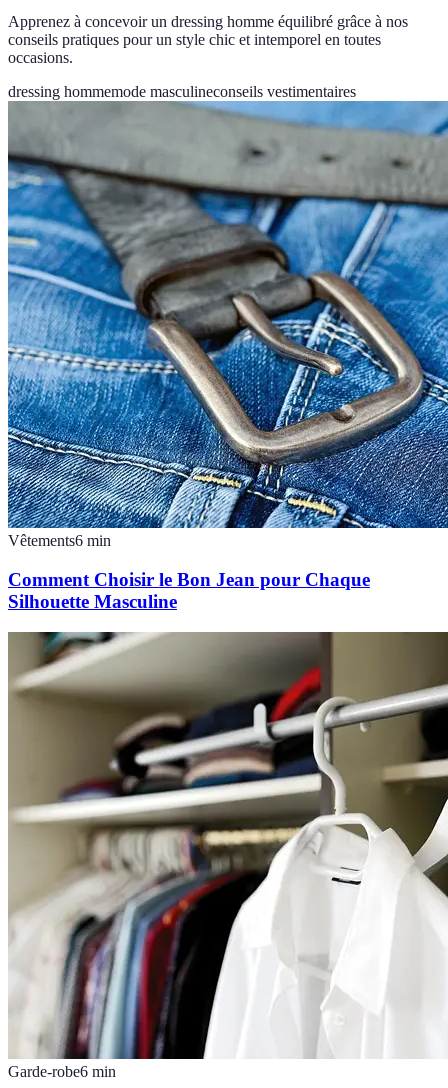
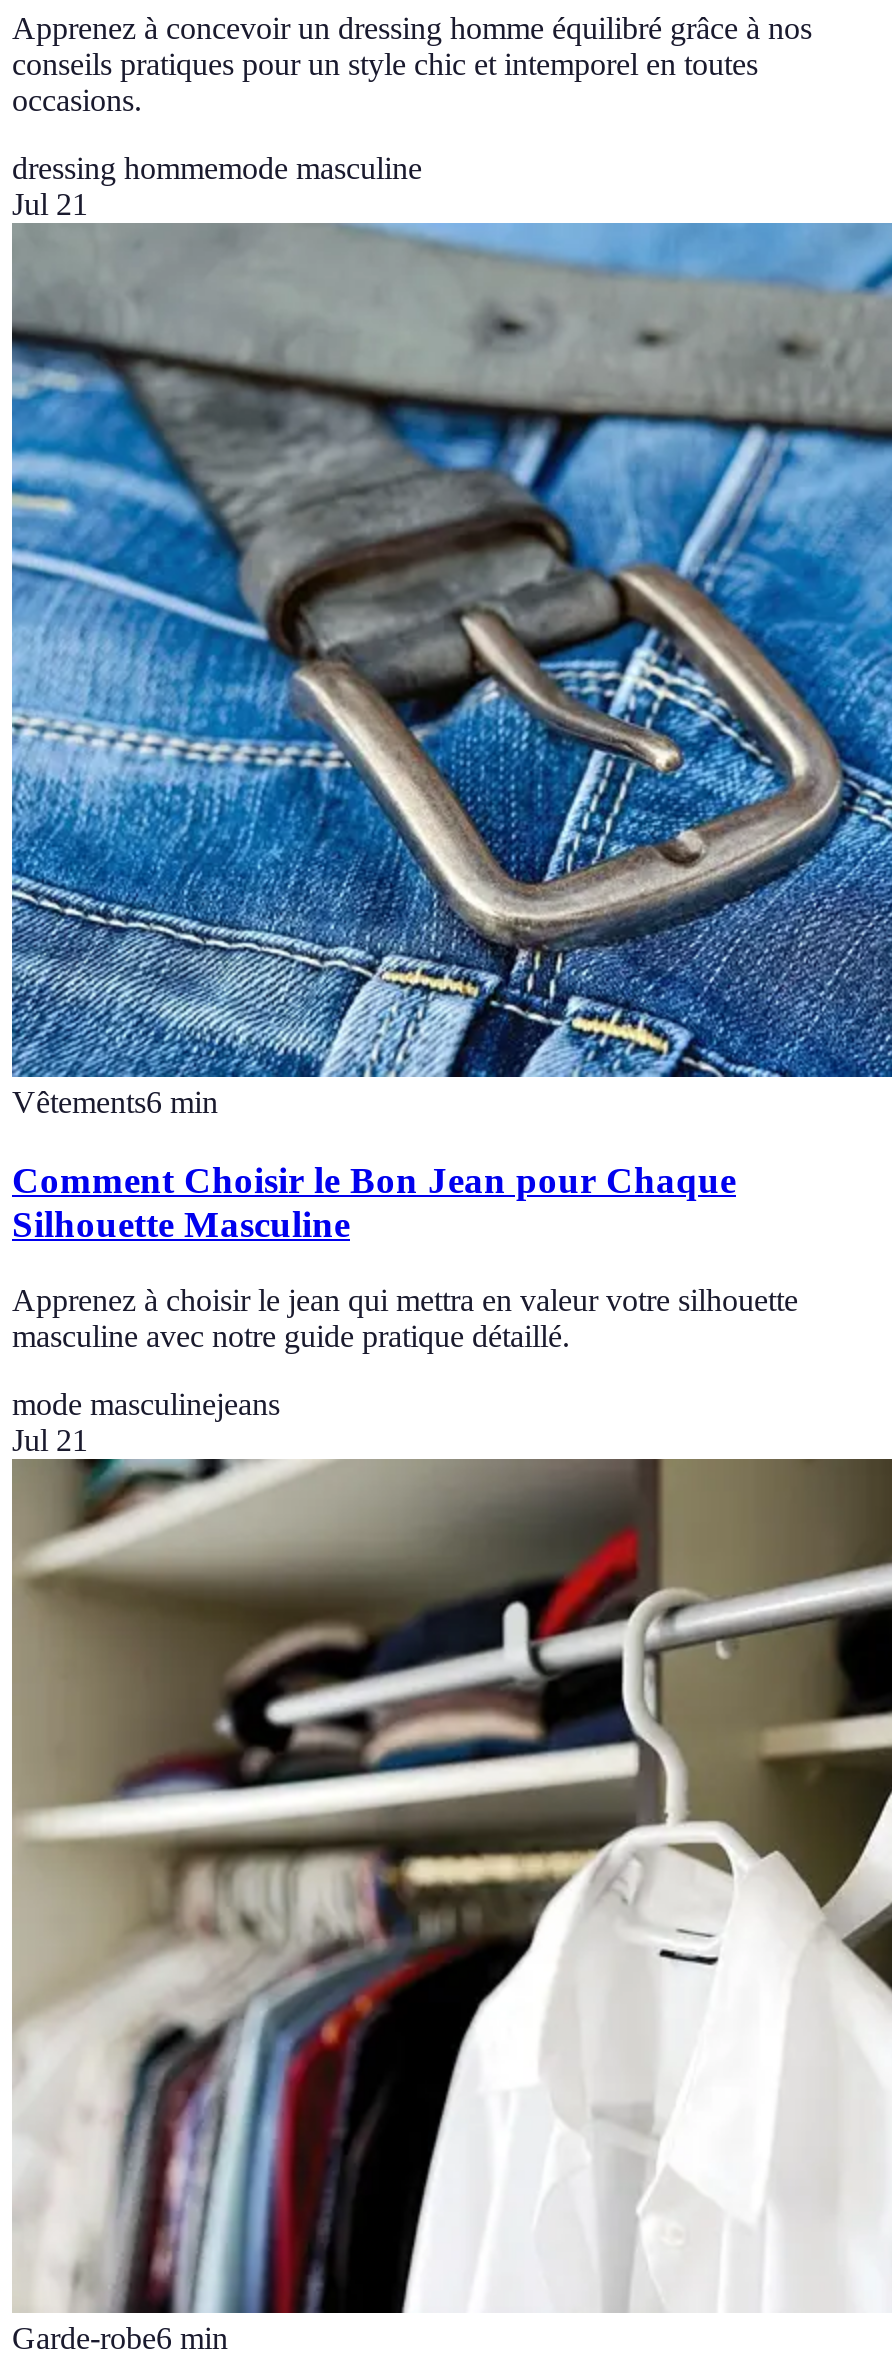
[8,83,356,100] dressing hommemode masculineconseils vestimentaires -> [12,151,422,221] dressing hommemode masculine | Jul 21
none -> [12,1284,798,1458] Apprenez à choisir le jean qui mettra en valeur votre silhouette | masculine avec notre guide pratique détaillé. | mode masculinejeans | Jul 21

